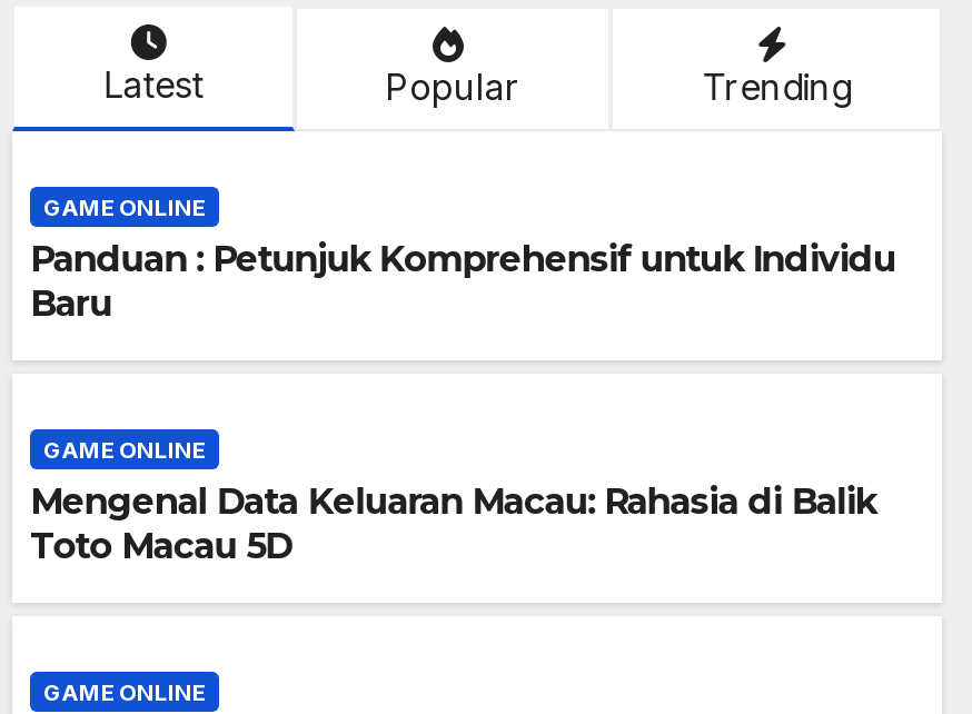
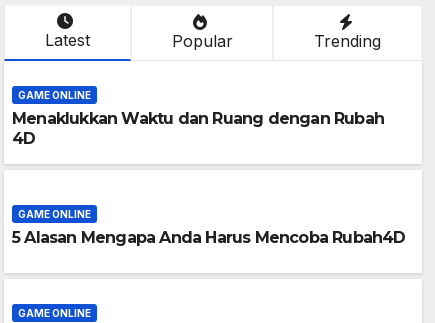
[30,239,896,326] Panduan : Petunjuk Komprehensif untuk Individu | Baru -> [12,109,384,148] Menaklukkan Waktu dan Ruang dengan Rubah | 4D
[30,481,876,568] Mengenal Data Keluaran Macau: Rahasia di Balik | Toto Macau 5D -> [12,228,406,247] 5 Alasan Mengapa Anda Harus Mencoba Rubah4D

